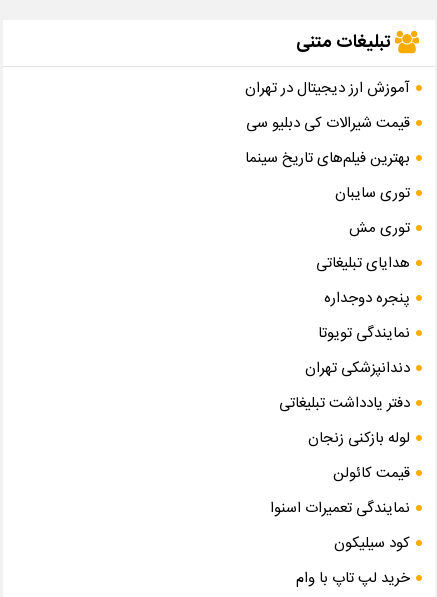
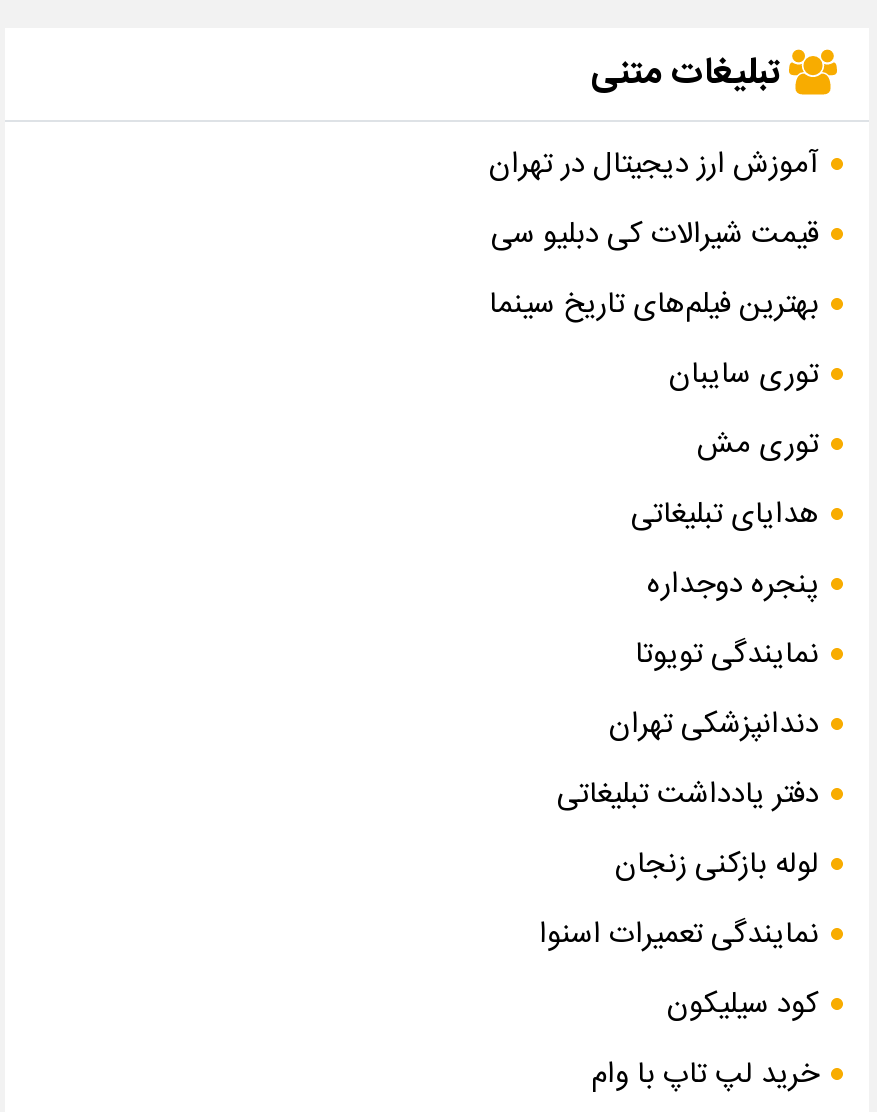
[333,461,410,486] قیمت کائولن -> none

